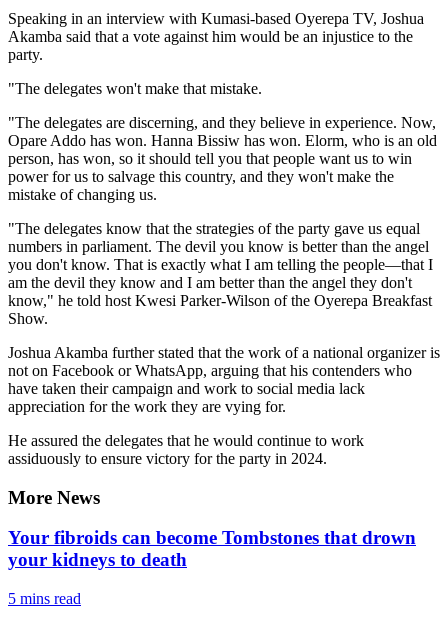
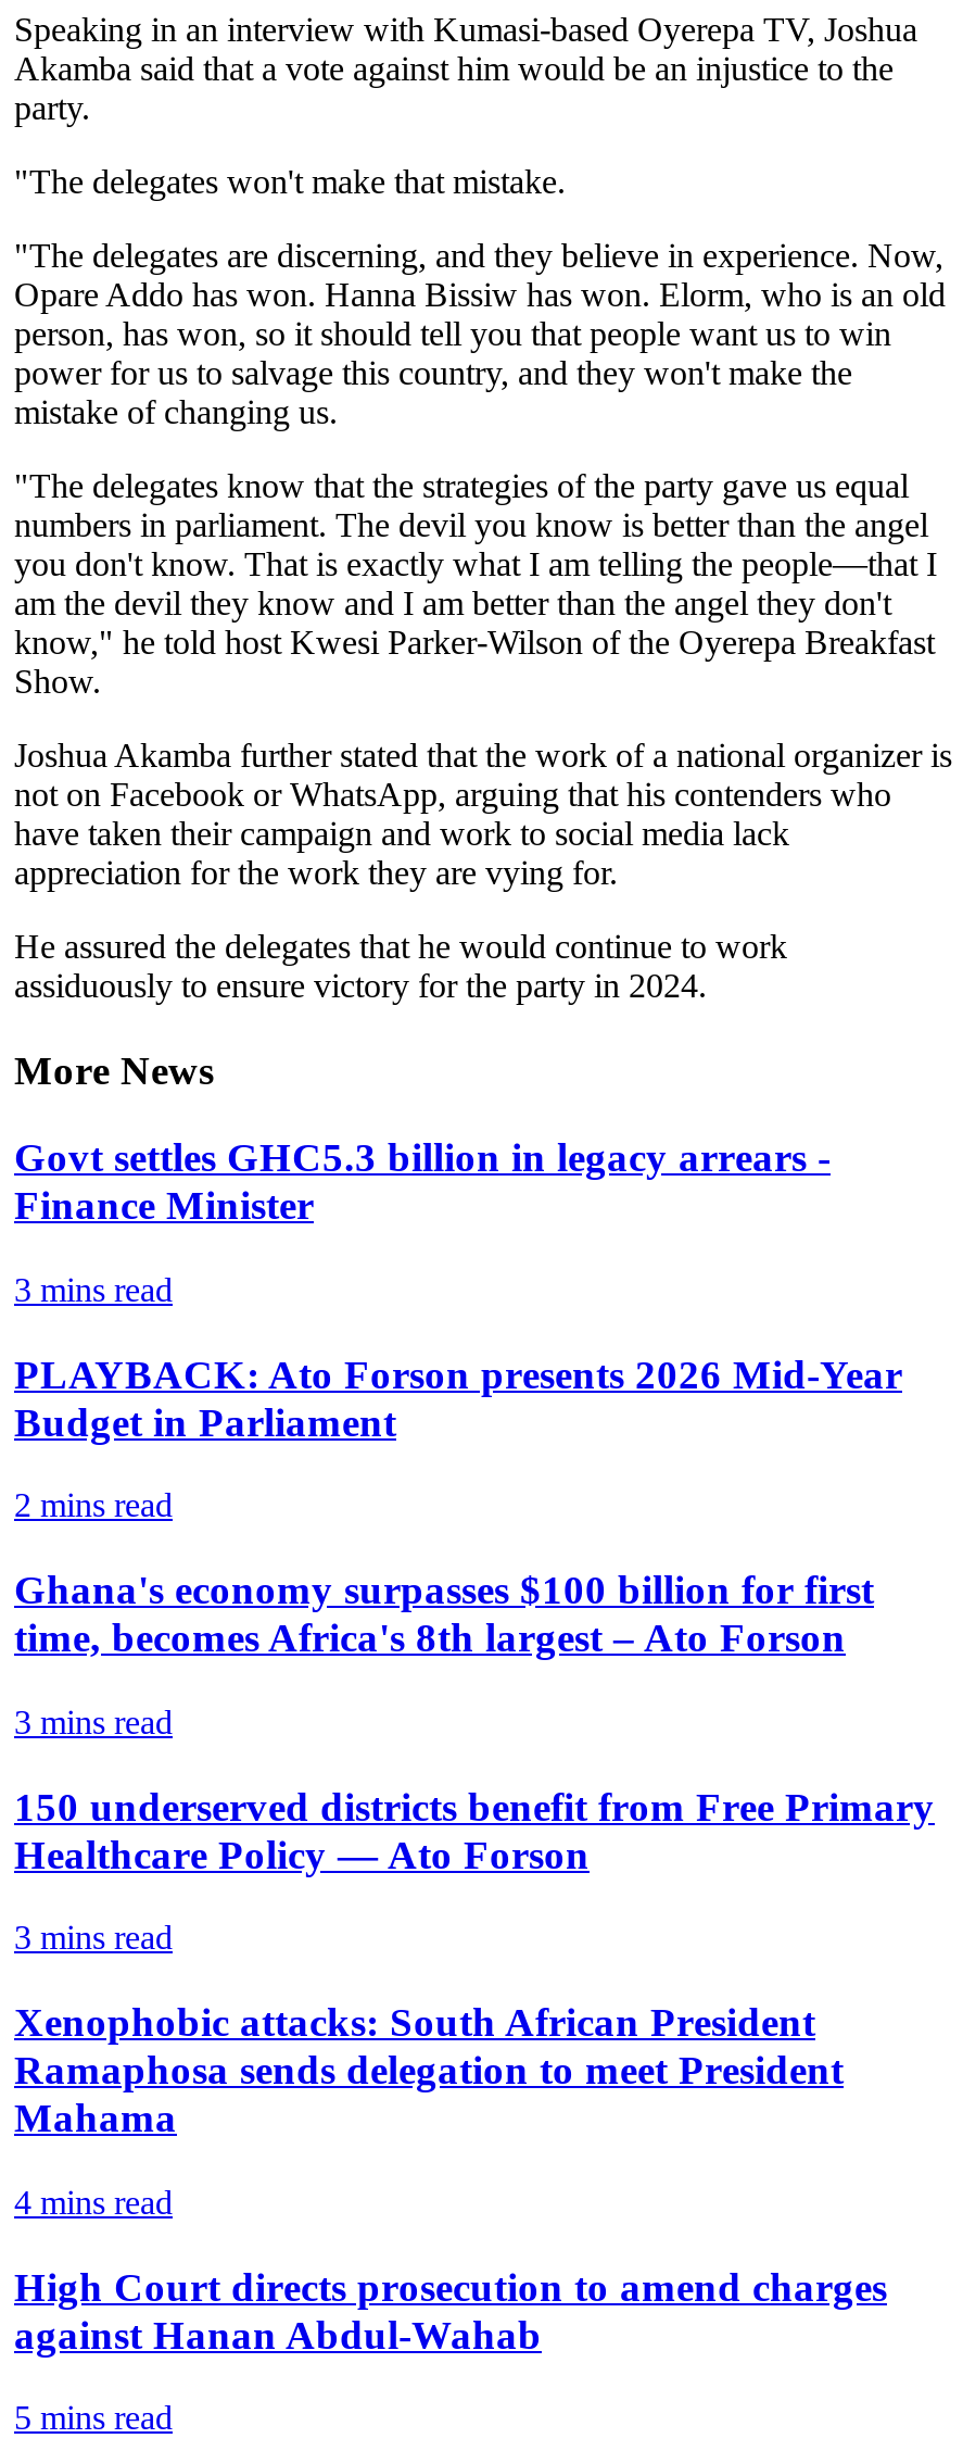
[8,527,416,570] Your fibroids can become Tombstones that drown | your kidneys to death -> [14,1135,935,2356] Govt settles GHC5.3 billion in legacy arrears - | Finance Minister | 3 mins read | PLAYBACK: Ato Forson presents 2026 Mid-Year | Budget in Parliament | 2 mins read | Ghana's economy surpasses $100 billion for first | time, becomes Africa's 8th largest – Ato Forson | 3 mins read | 150 underserved districts benefit from Free Primary | Healthcare Policy — Ato Forson | 3 mins read | Xenophobic attacks: South African President | Ramaphosa sends delegation to meet President | Mahama | 4 mins read | High Court directs prosecution to amend charges | against Hanan Abdul-Wahab

